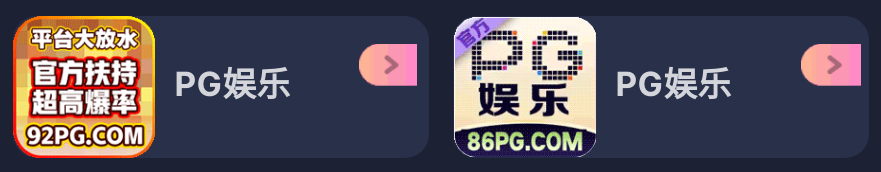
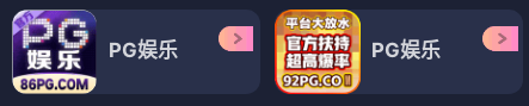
[11,14,157,160] [image] -> [11,8,98,95] [image]
[451,14,599,158] [image] -> [273,8,362,95] [image]

